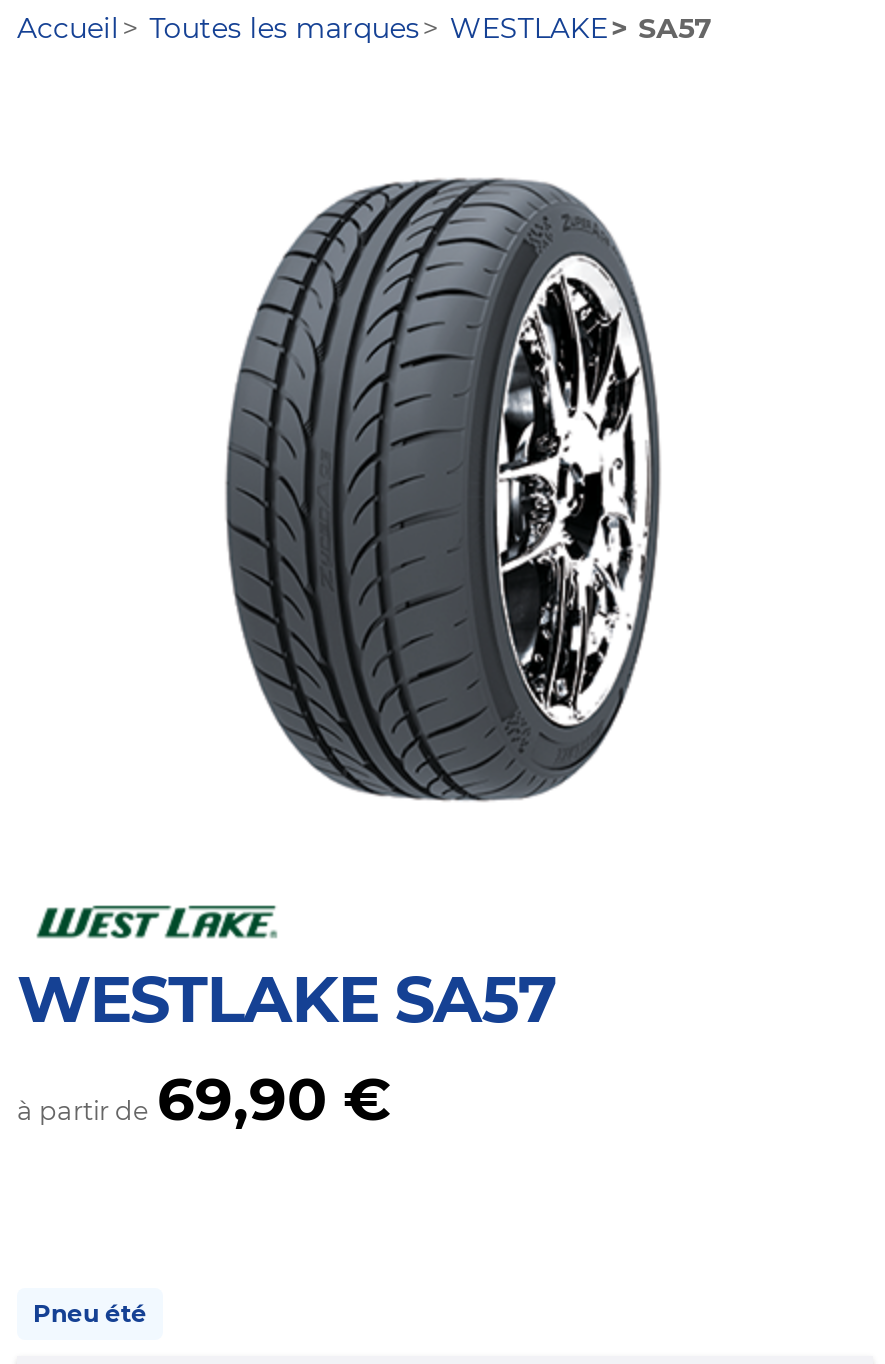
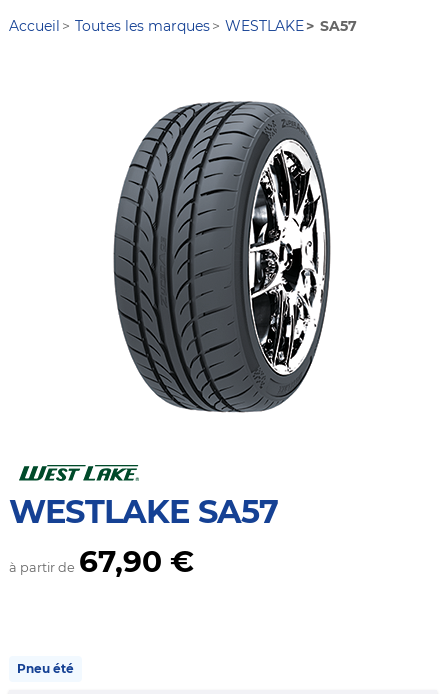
[17,1062,391,1134] à partir de 69,90 € -> [9,543,194,579] à partir de 67,90 €

